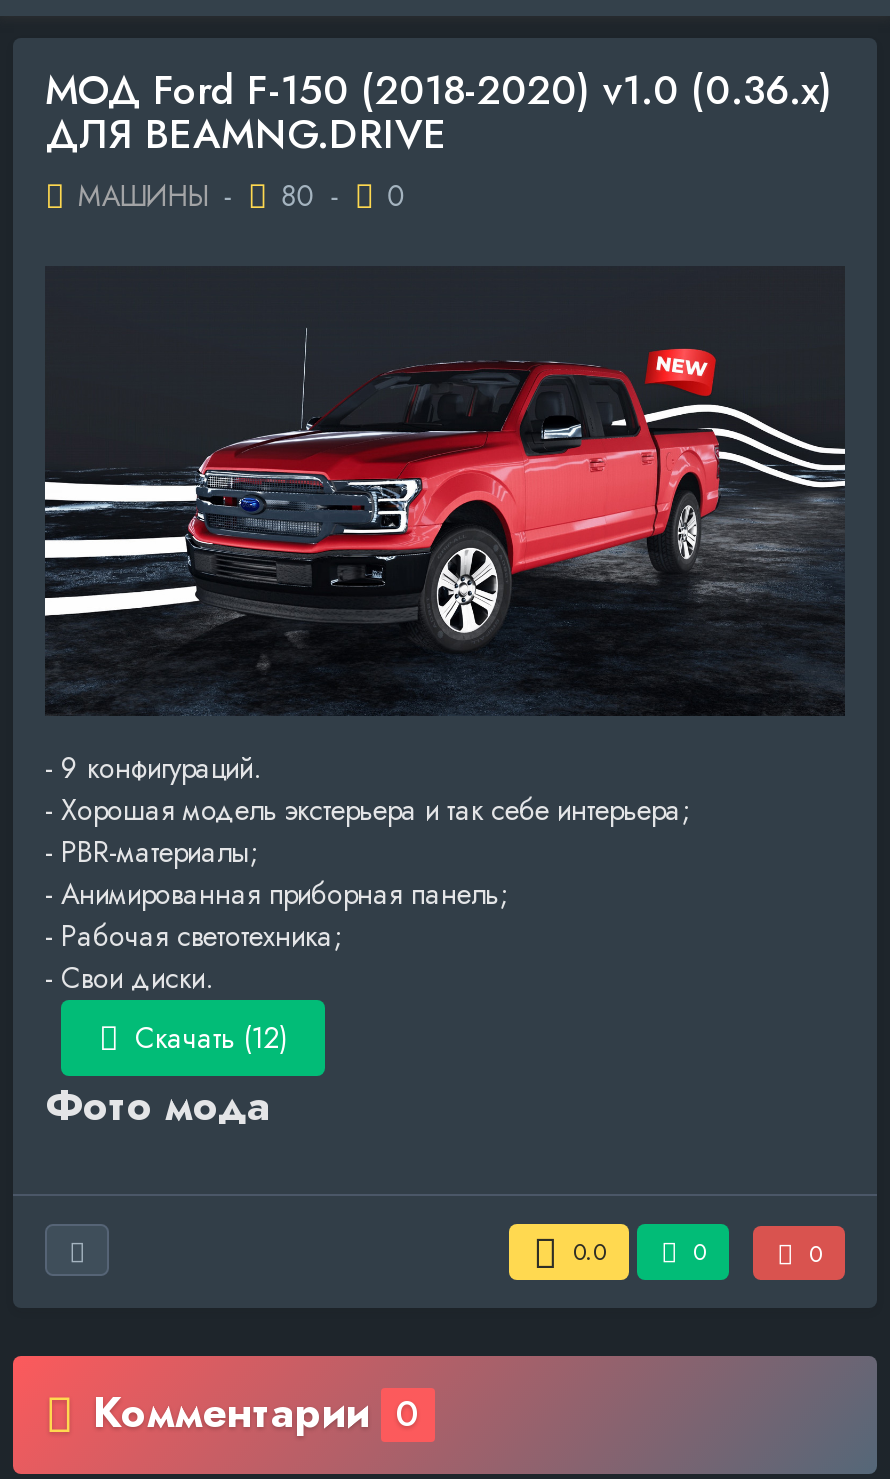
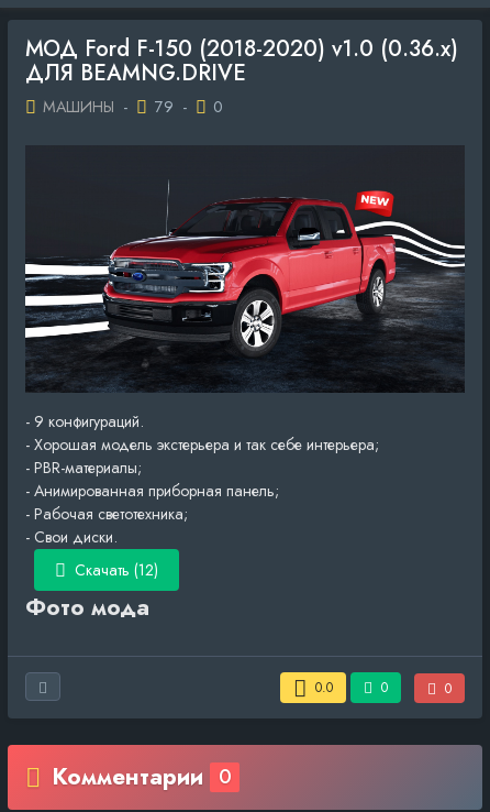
[70,176,405,216] МАШИНЫ - 80 - 0 -> [39,96,223,118] МАШИНЫ - 79 - 0

